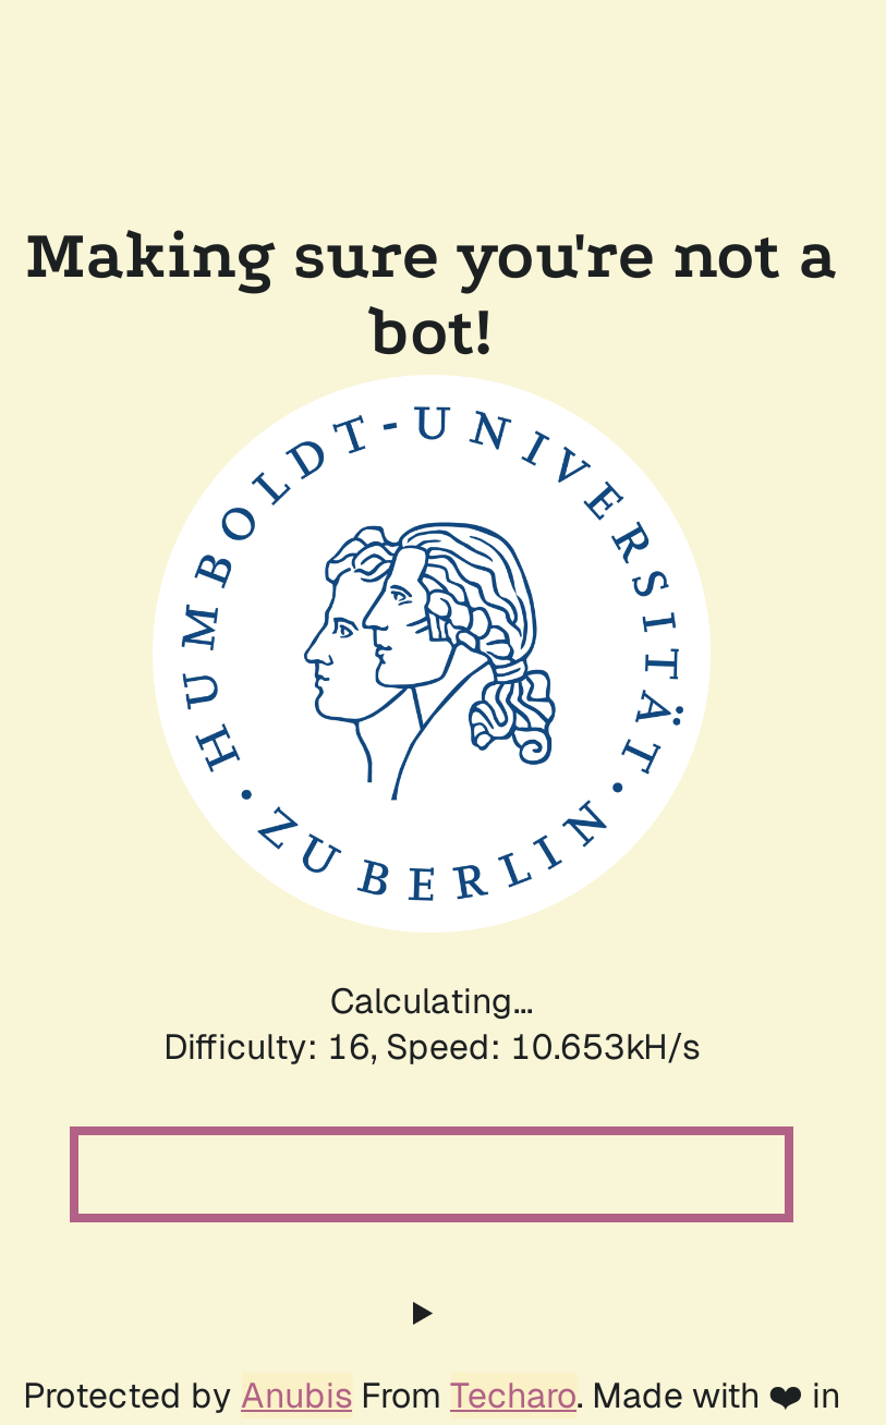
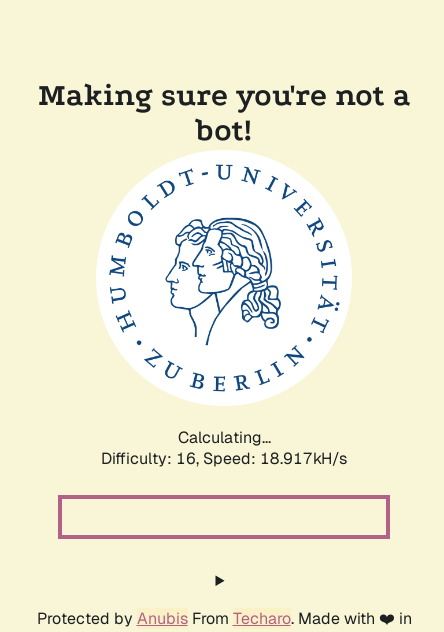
[163,1024,700,1070] Difficulty: 16, Speed: 10.653kH/s -> [101,448,347,469] Difficulty: 16, Speed: 18.917kH/s

